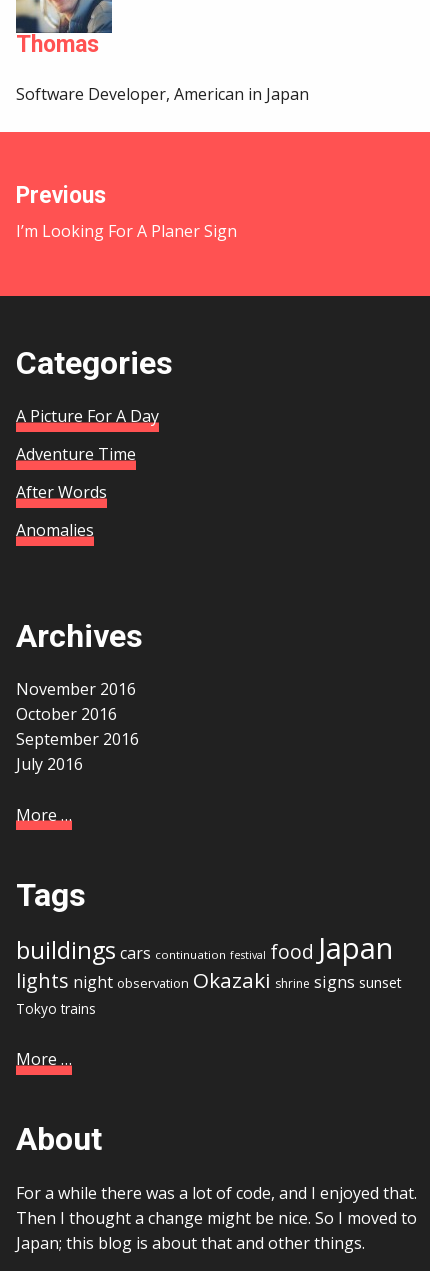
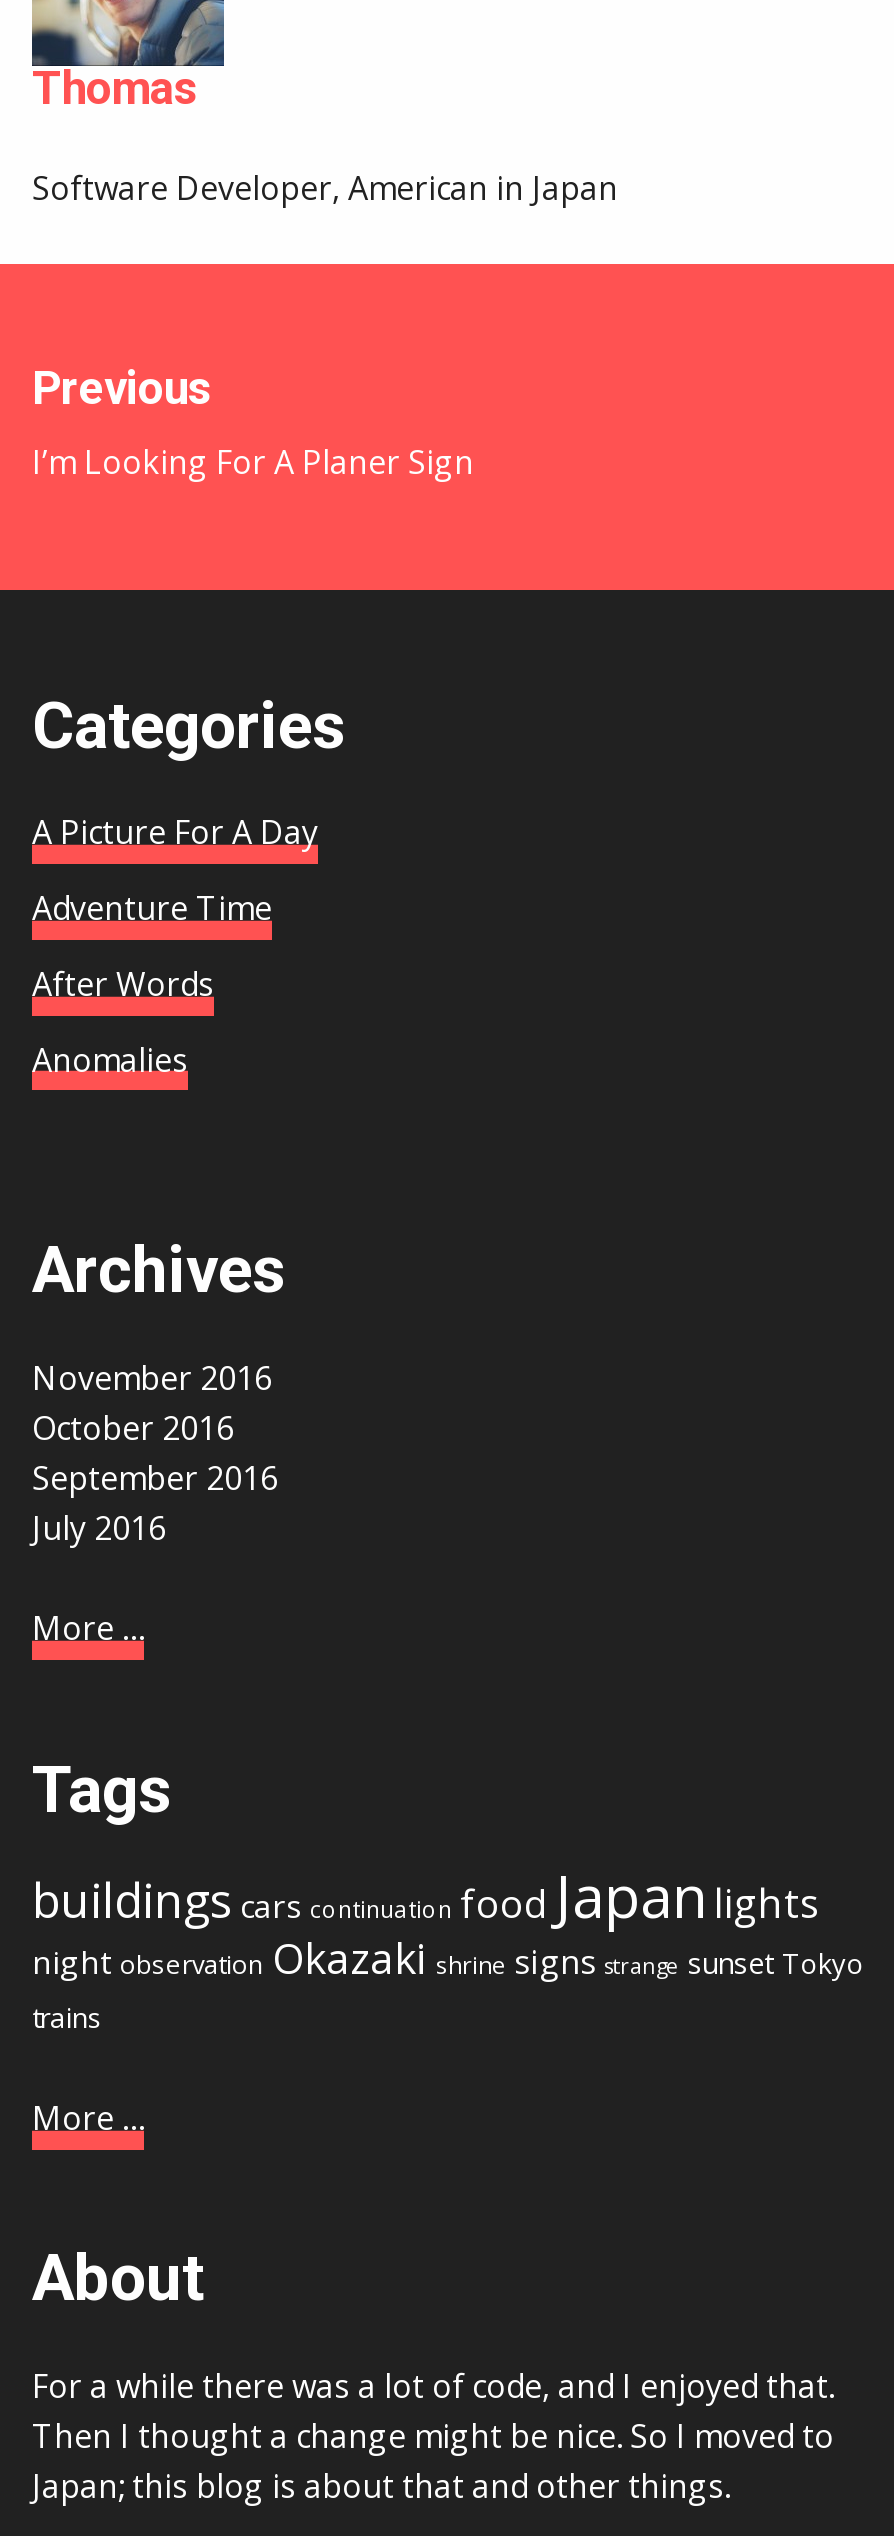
[16,928,402,1018] buildings cars continuation festival food Japan | lights night observation Okazaki shrine signs sunset | Tokyo trains -> [32,1857,864,2037] buildings cars continuation food Japan lights | night observation Okazaki shrine signs strange sunset Tokyo | trains

